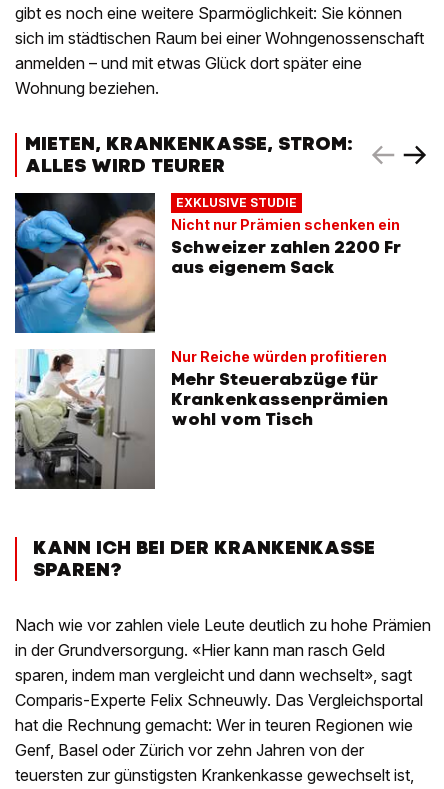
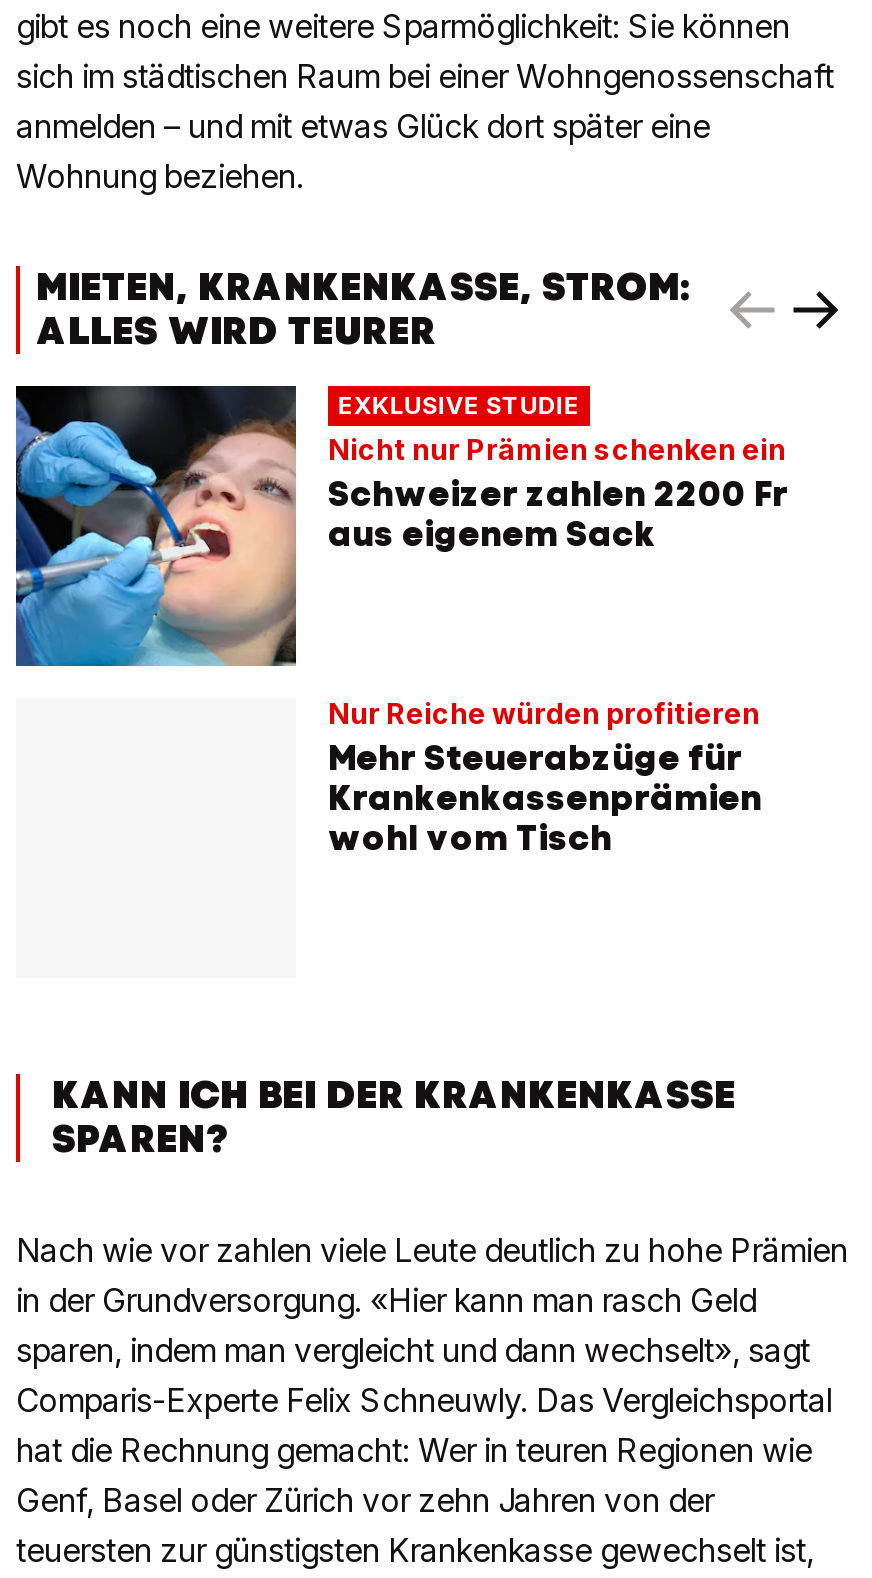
[14,348,156,490] [image] -> none

